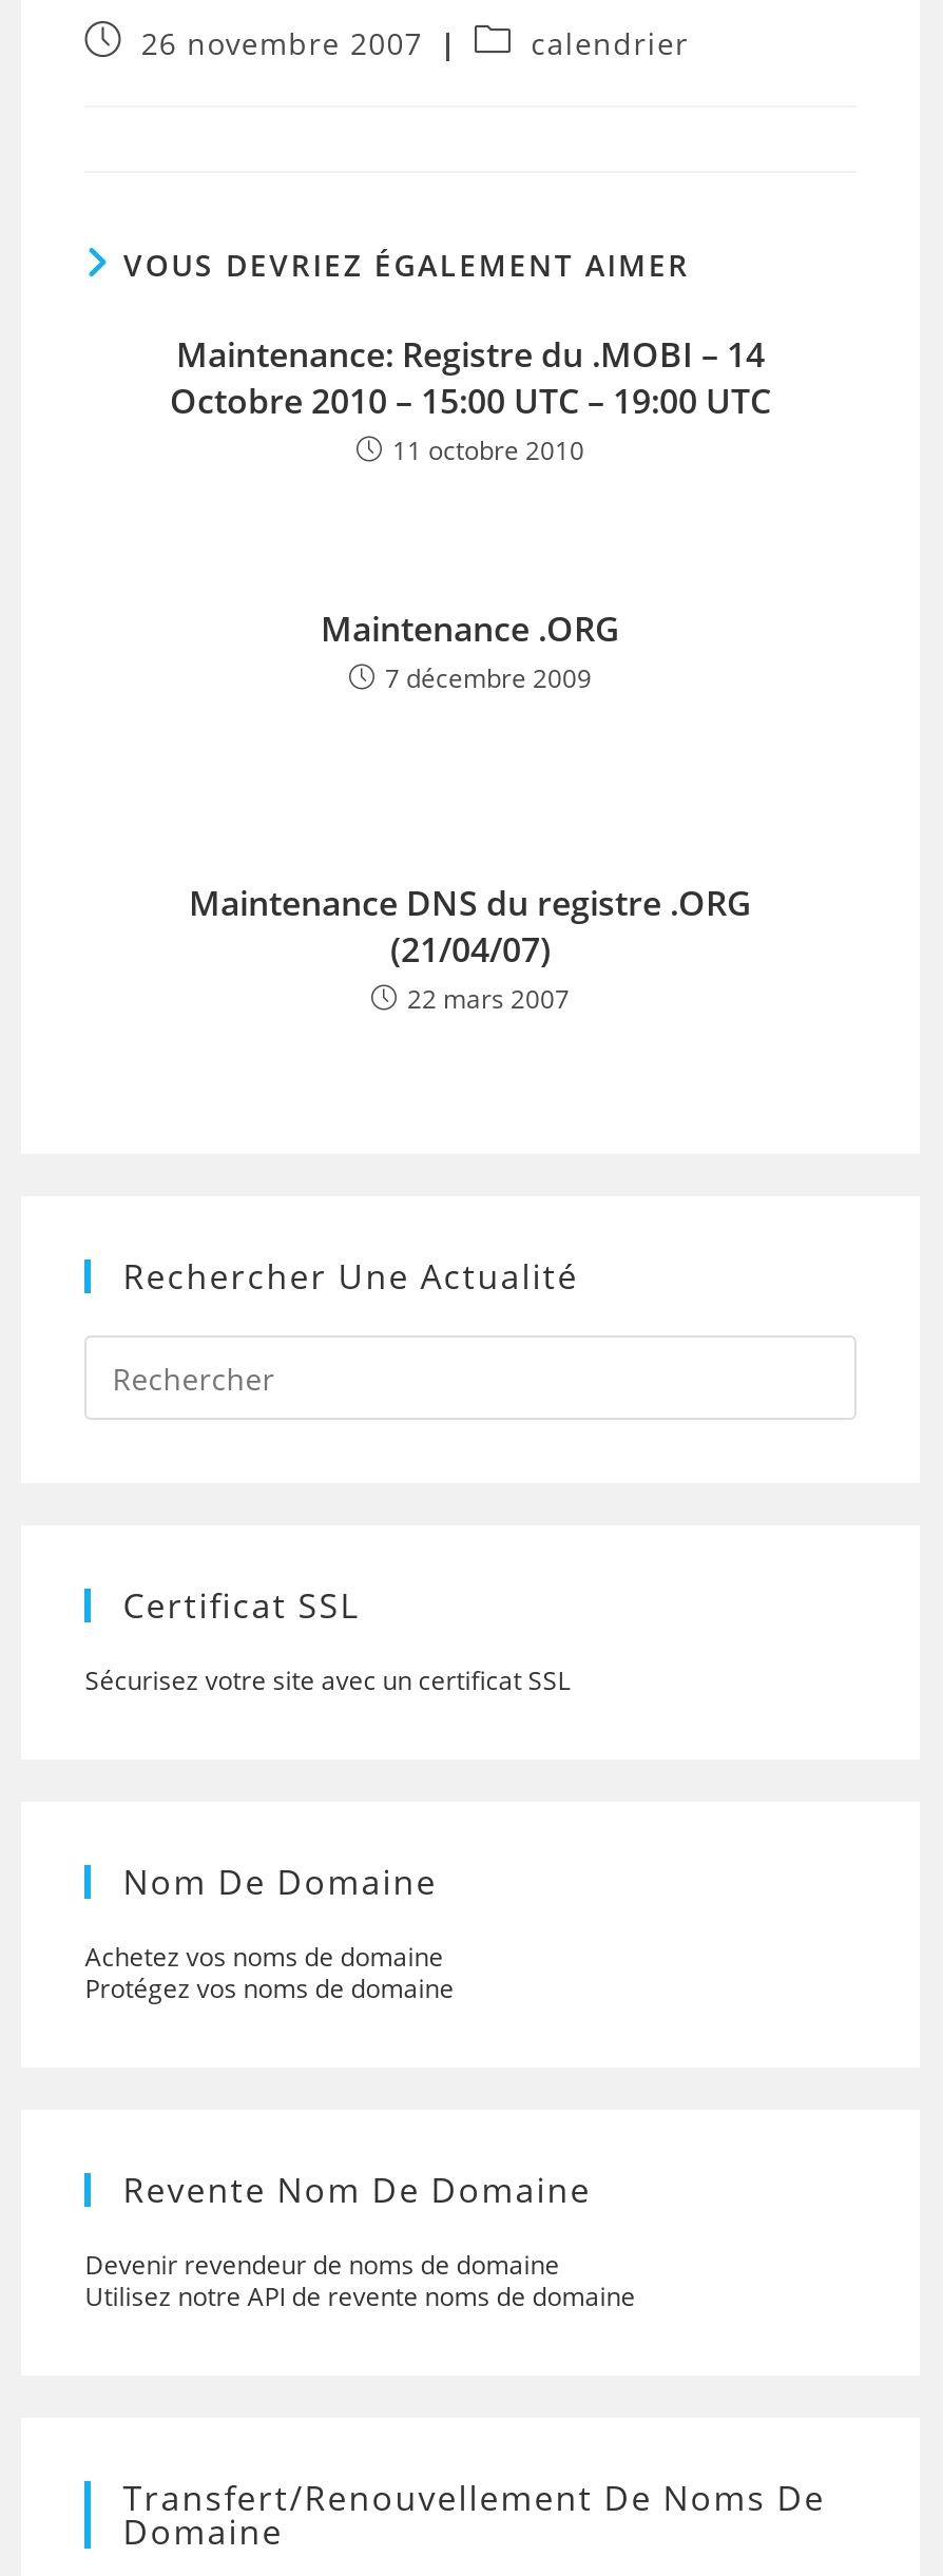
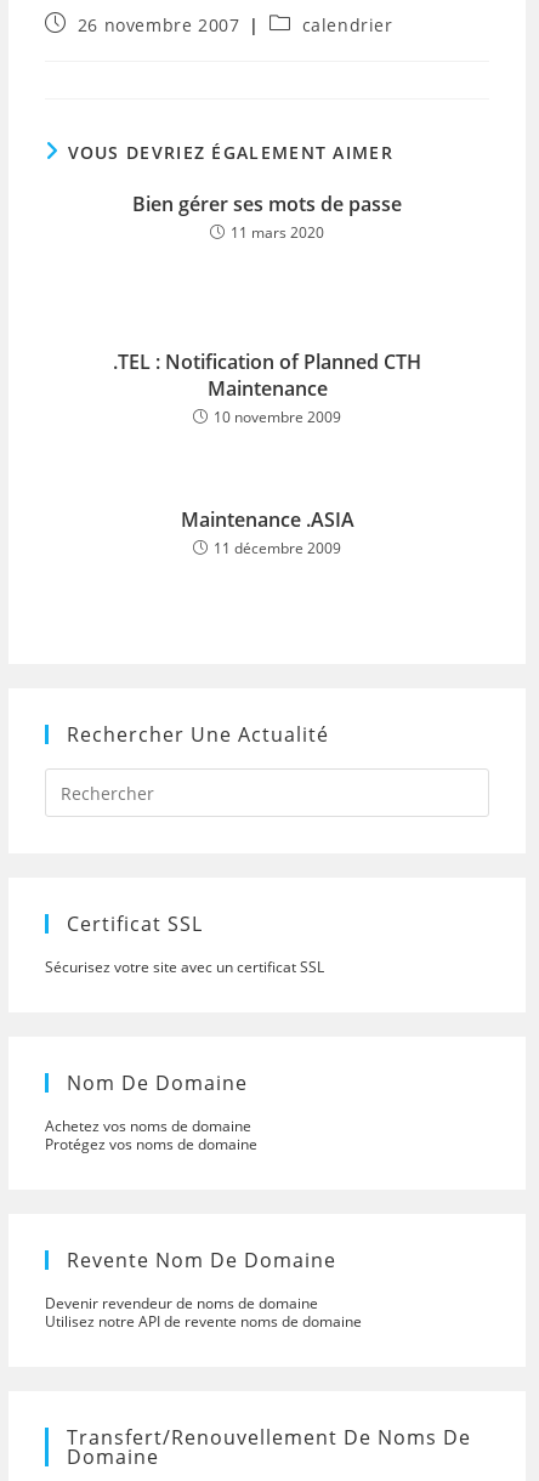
[170,331,771,468] Maintenance: Registre du .MOBI – 14 | Octobre 2010 – 15:00 UTC – 19:00 UTC | 11 octobre 2010 -> [132,191,402,243] Bien gérer ses mots de passe | 11 mars 2020
[321,605,620,696] Maintenance .ORG | 7 décembre 2009 -> [113,348,421,427] .TEL : Notification of Planned CTH | Maintenance | 10 novembre 2009
[189,880,752,1017] Maintenance DNS du registre .ORG | (21/04/07) | 22 mars 2007 -> [180,506,354,558] Maintenance .ASIA | 11 décembre 2009

